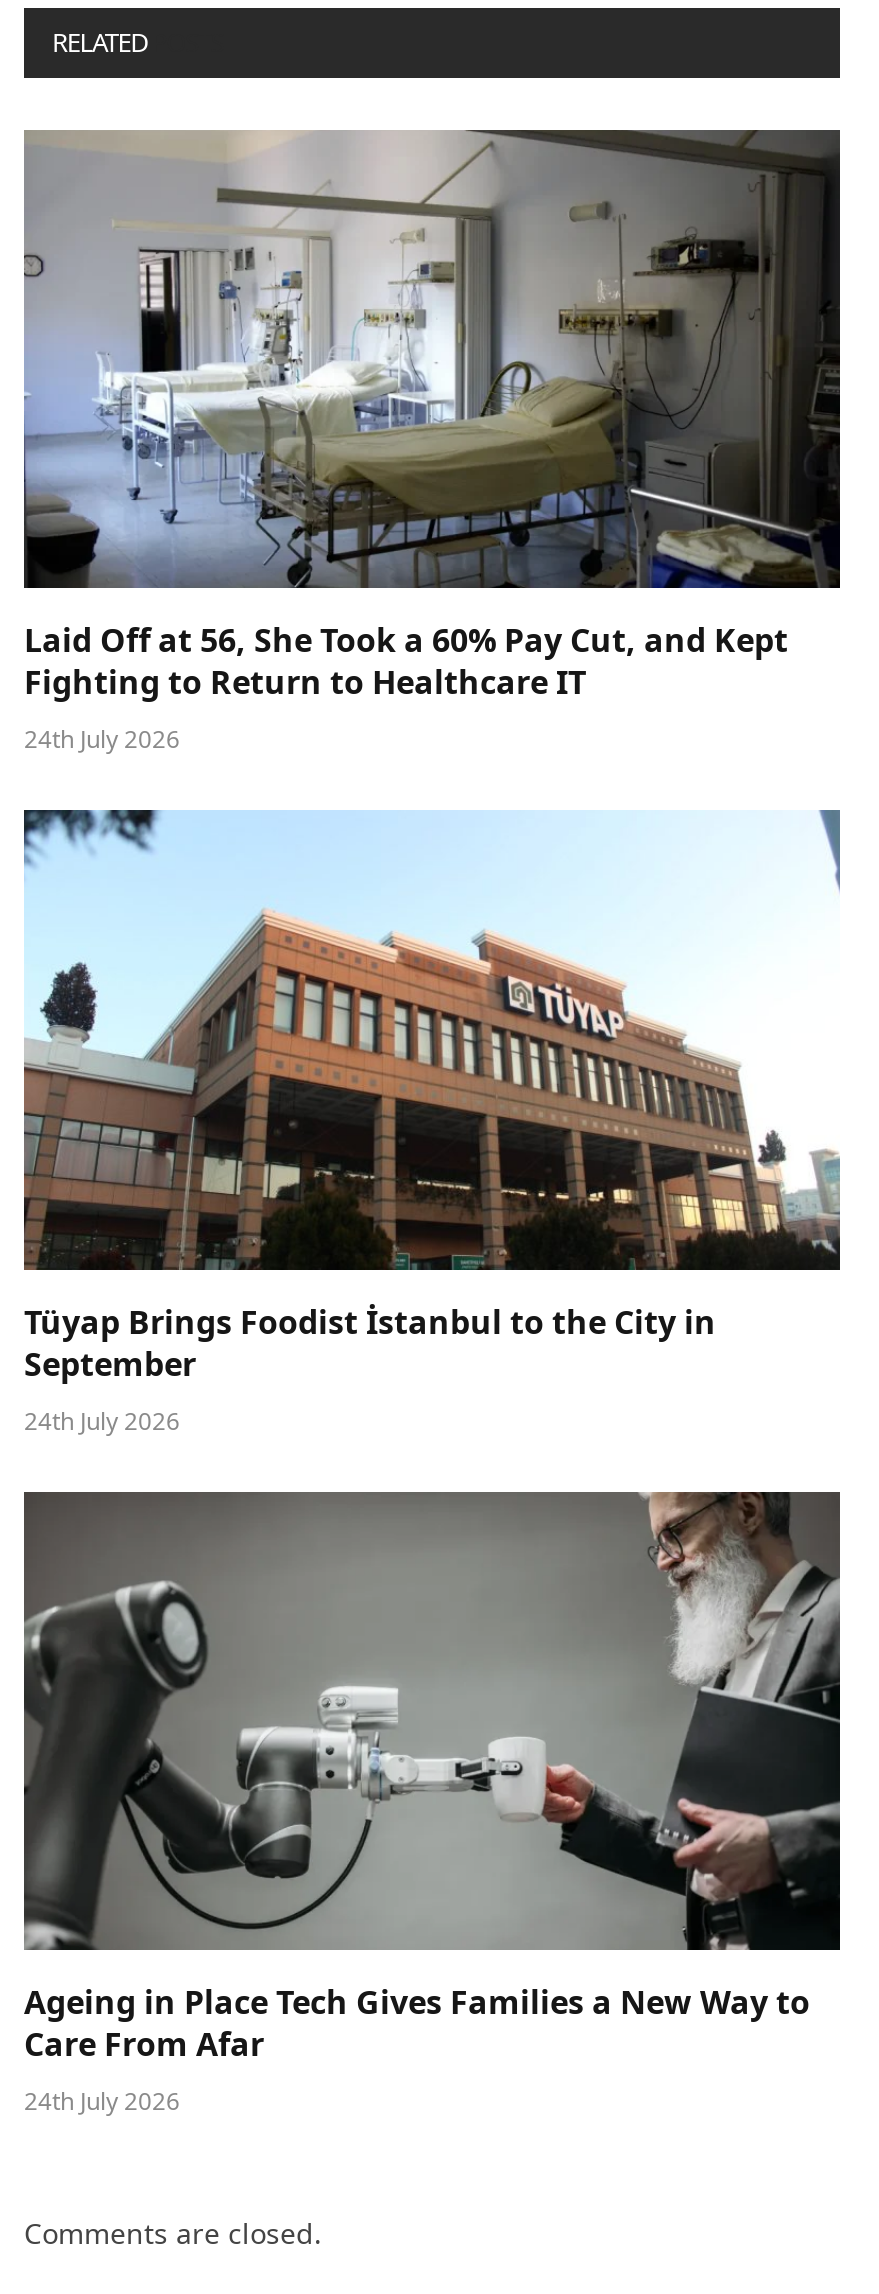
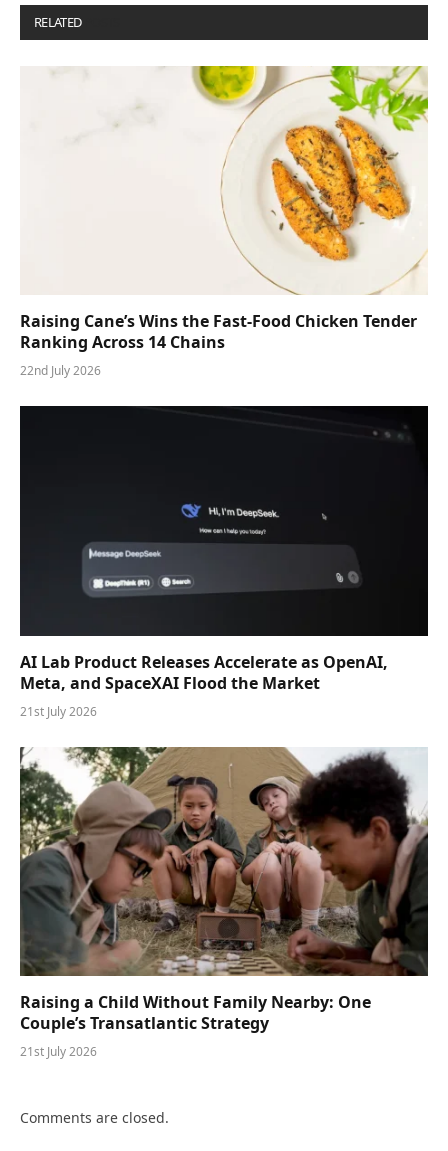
[22,128,842,757] [image] | Laid Off at 56, She Took a 60% Pay Cut, and Kept | Fighting to Return to Healthcare IT | 24th July 2026 -> [20,65,429,379] [image] | Raising Cane’s Wins the Fast-Food Chicken Tender | Ranking Across 14 Chains | 22nd July 2026
[22,808,842,1438] [image] | Tüyap Brings Foodist İstanbul to the City in | September | 24th July 2026 -> [19,405,429,720] [image] | AI Lab Product Releases Accelerate as OpenAI, | Meta, and SpaceXAI Flood the Market | 21st July 2026
[24,1490,842,2119] [image] | Ageing in Place Tech Gives Families a New Way to | Care From Afar | 24th July 2026 -> [20,747,428,1060] [image] | Raising a Child Without Family Nearby: One | Couple’s Transatlantic Strategy | 21st July 2026

